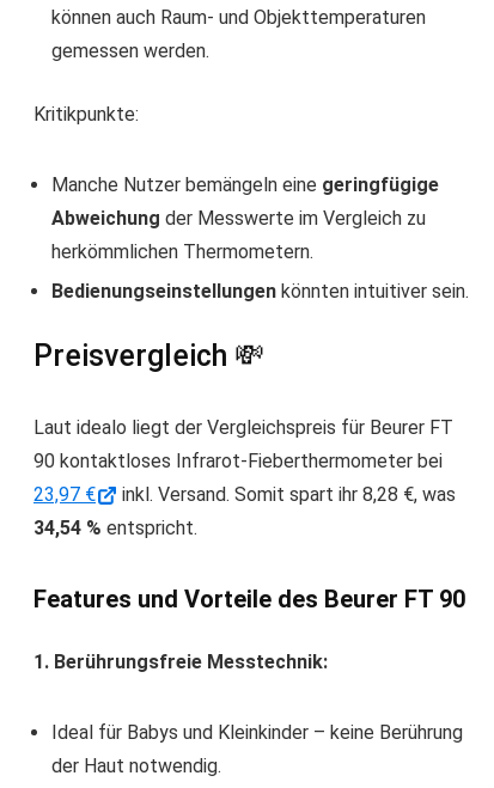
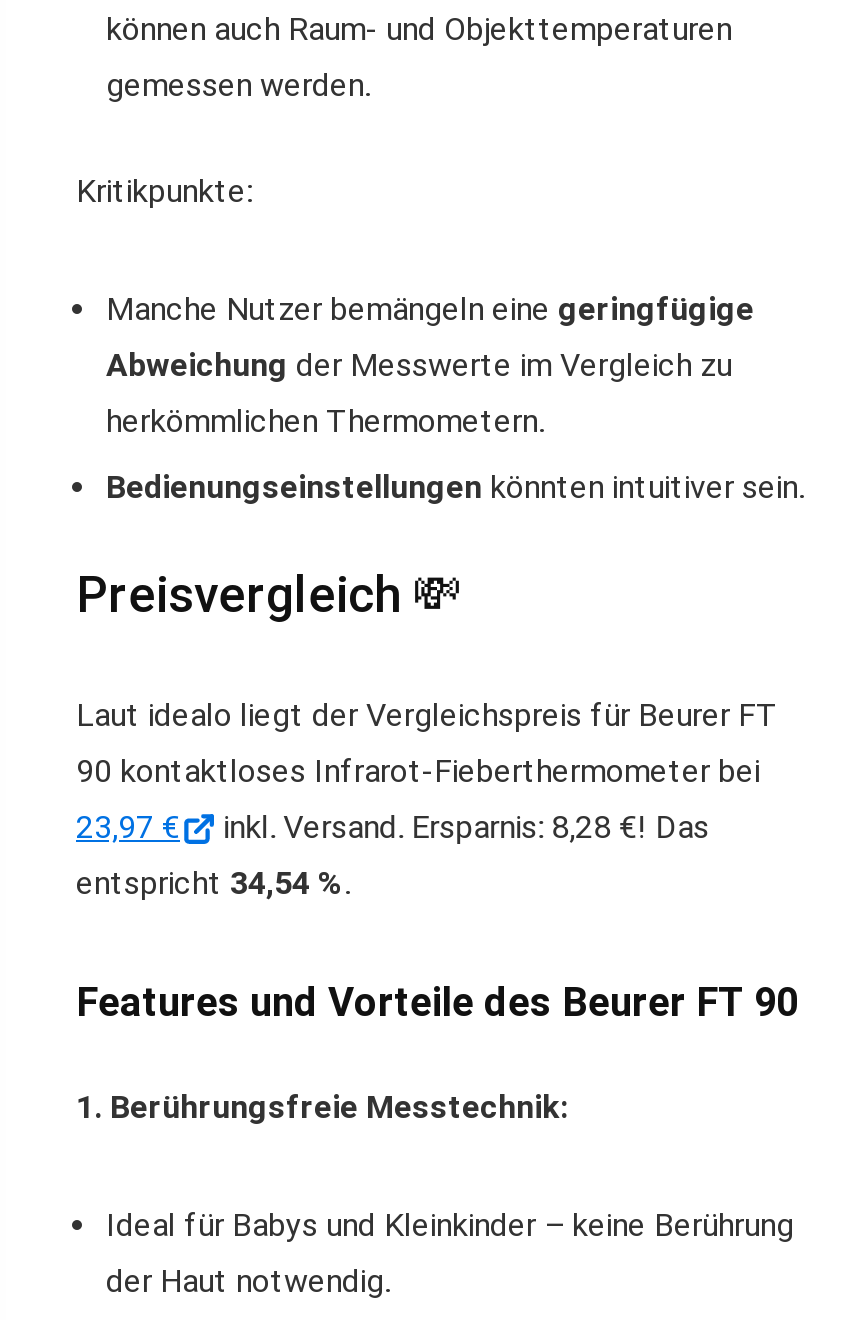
[117,483,455,506] inkl. Versand. Somit spart ihr 8,28 €, was -> [215,809,709,847] inkl. Versand. Ersparnis: 8,28 €! Das
[33,517,197,540] 34,54 % entspricht. -> [76,865,350,903] entspricht 34,54 %.

